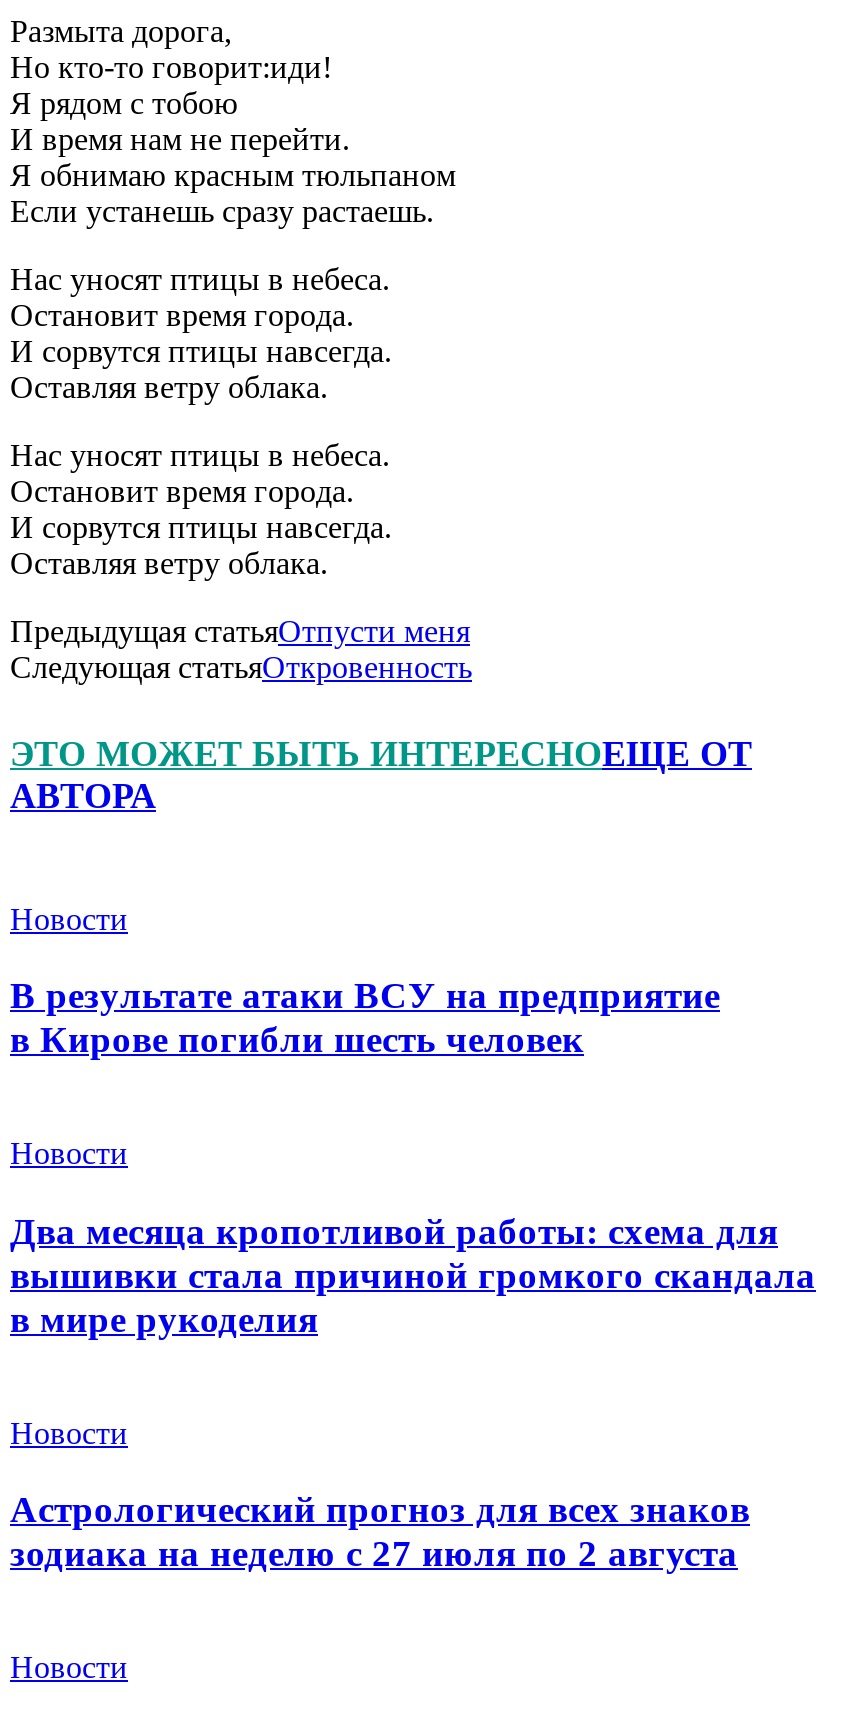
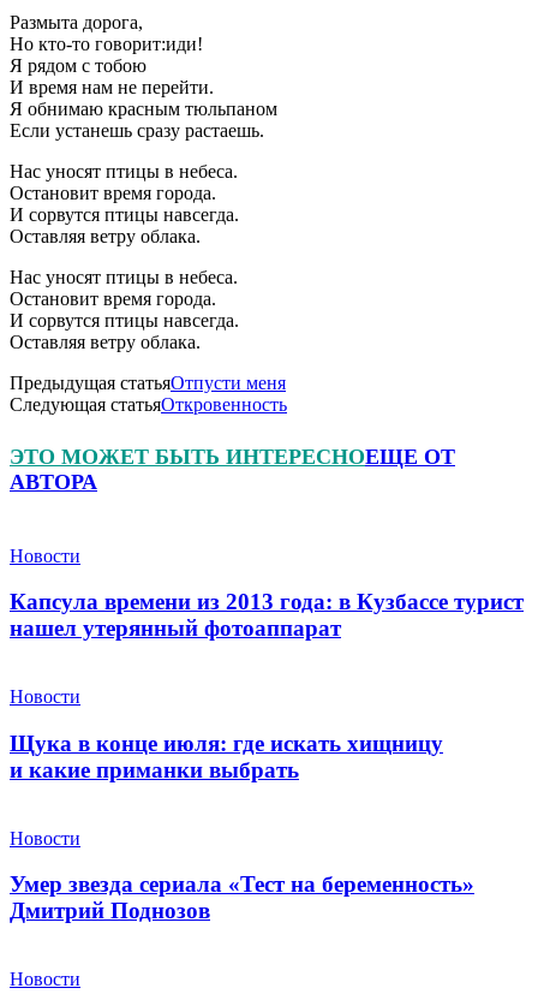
[10,975,720,1061] В результате атаки ВСУ на предприятие | в Кирове погибли шесть человек -> [10,589,524,641] Капсула времени из 2013 года: в Кузбассе турист | нашел утерянный фотоаппарат
[10,1210,816,1340] Два месяца кропотливой работы: схема для | вышивки стала причиной громкого скандала | в мире рукоделия -> [10,731,443,782] Щука в конце июля: где искать хищницу | и какие приманки выбрать
[10,1489,750,1575] Астрологический прогноз для всех знаков | зодиака на неделю с 27 июля по 2 августа -> [10,872,474,923] Умер звезда сериала «Тест на беременность» | Дмитрий Поднозов

